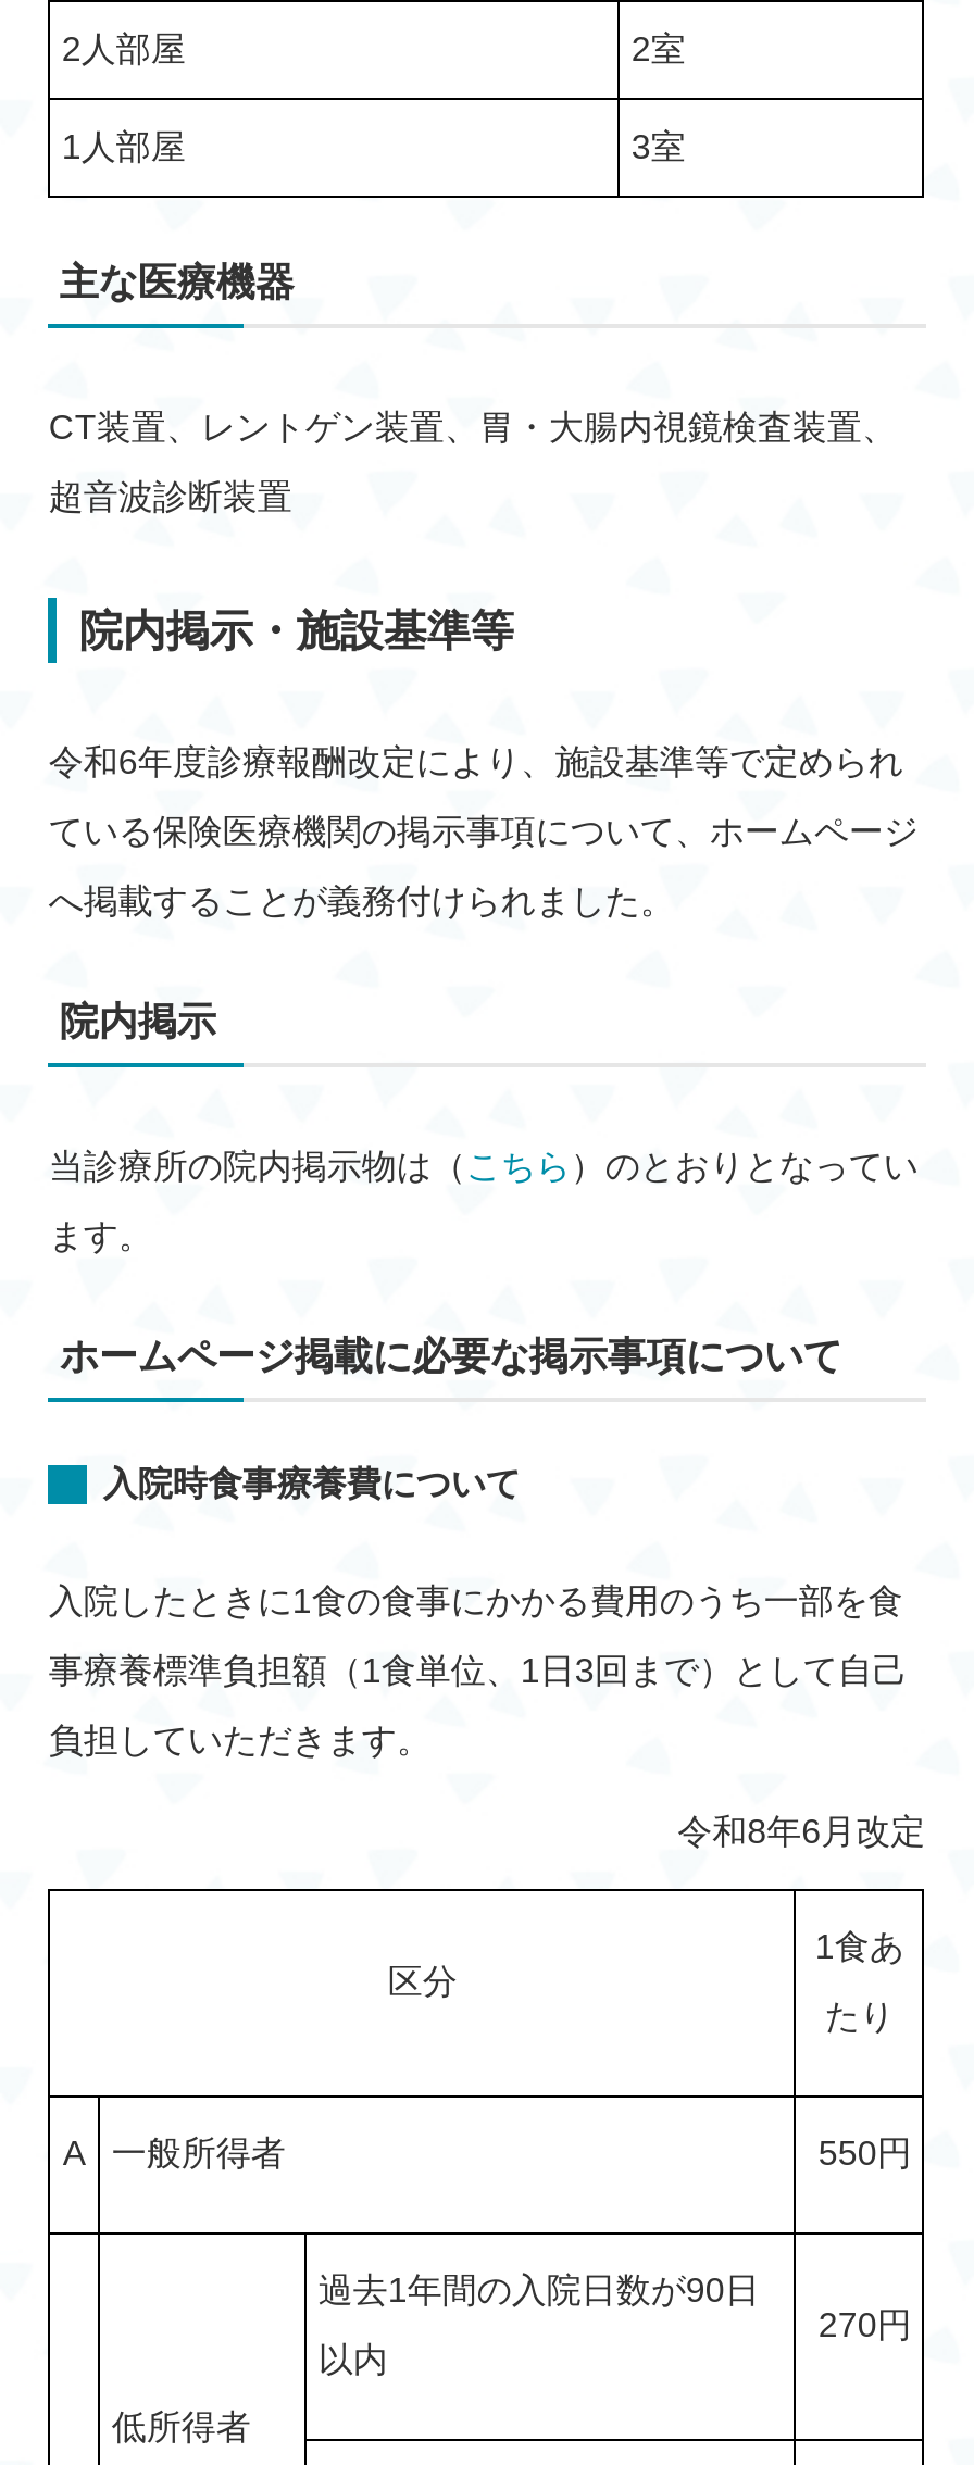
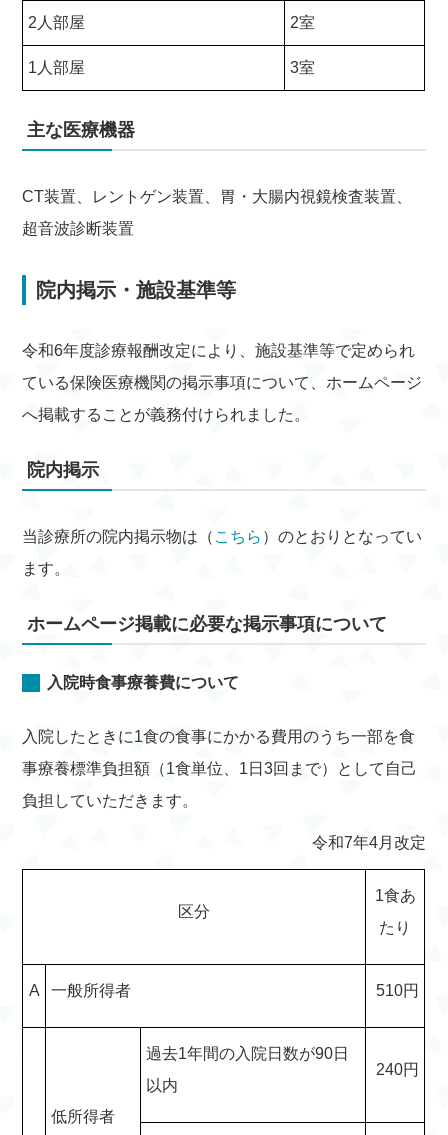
[677,1813,925,1850] 令和8年6月改定 -> [312,834,426,851] 令和7年4月改定
[818,2135,912,2172] 550円 -> [376,982,419,999] 510円
[818,2306,912,2343] 270円 -> [376,1061,419,1078] 240円

